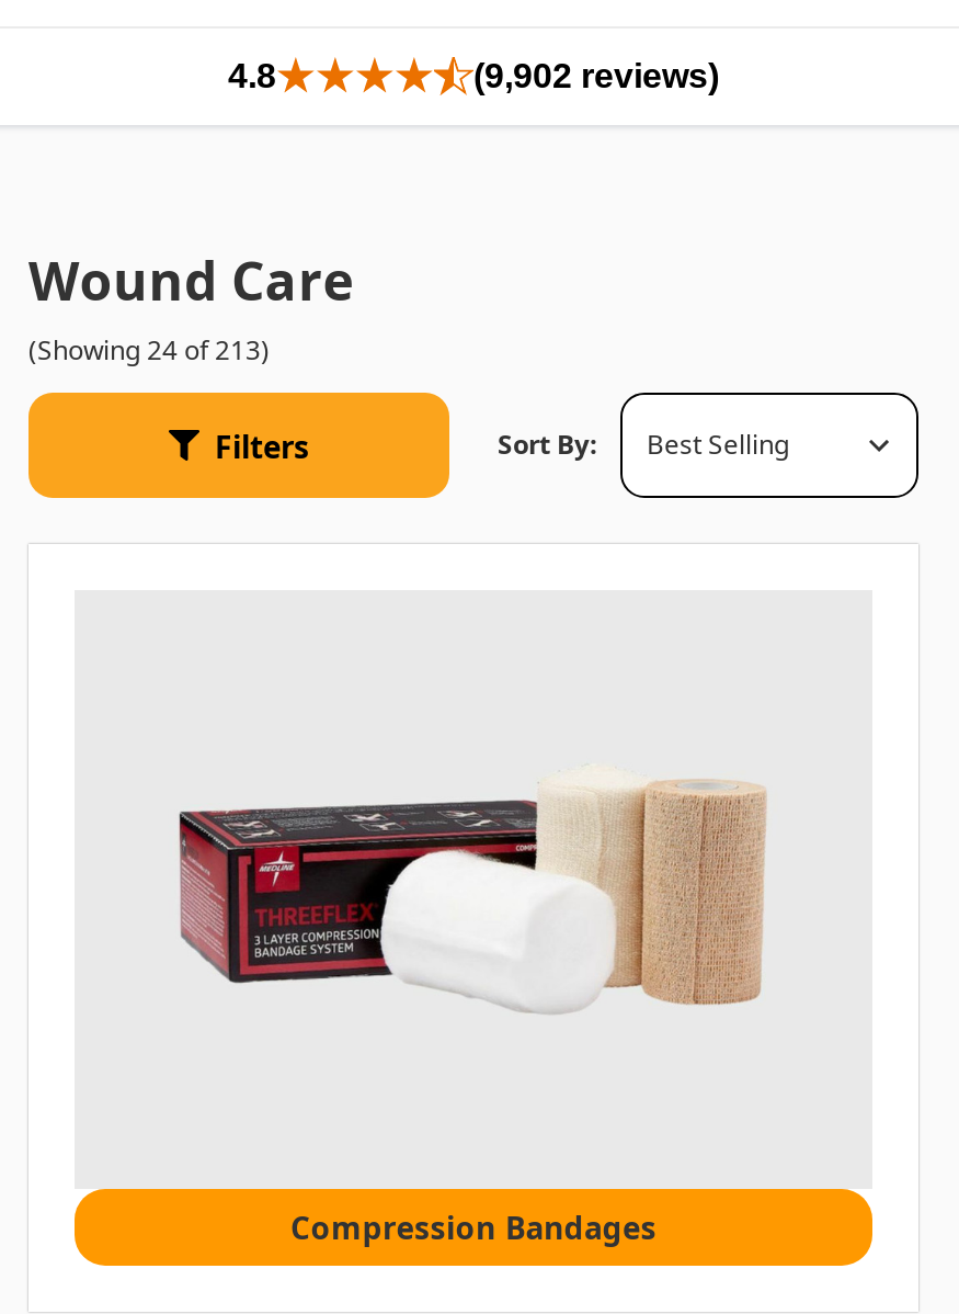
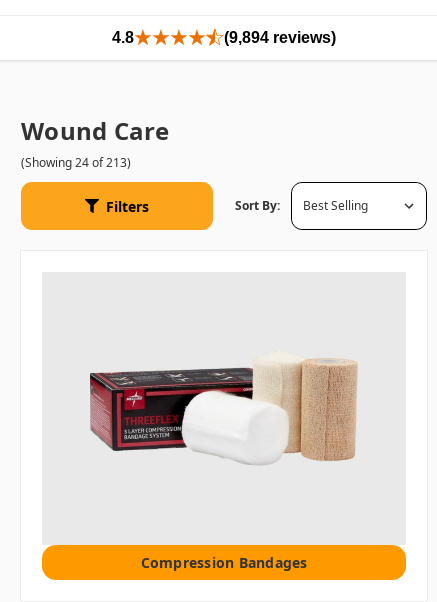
[473,57,719,94] (9,902 reviews) -> [224,29,336,46] (9,894 reviews)

